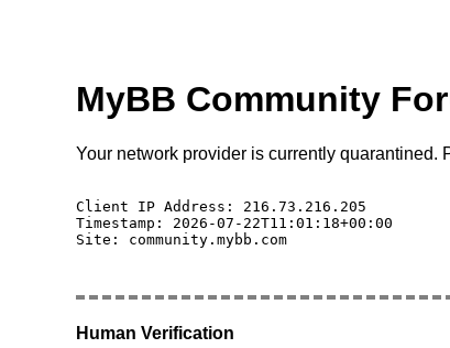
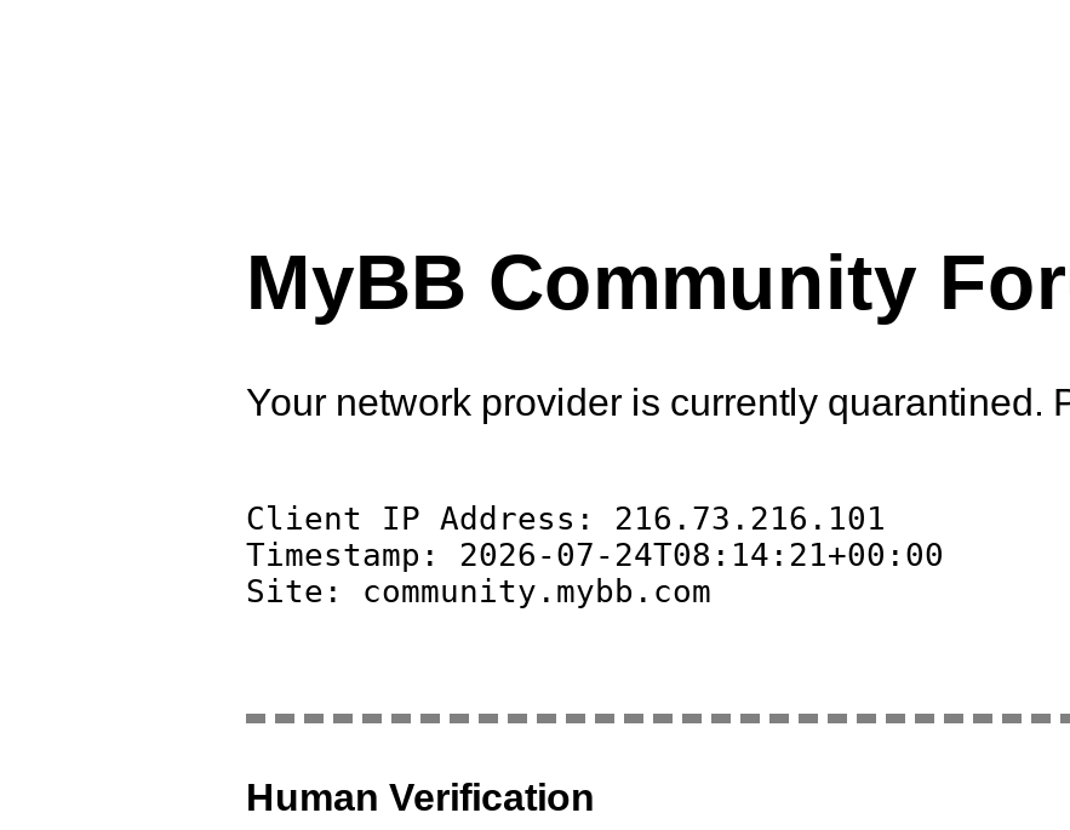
[76,198,375,215] Client IP Address: 216.73.216.205 -> [246,500,905,537] Client IP Address: 216.73.216.101
[76,215,393,231] Timestamp: 2026-07-22T11:01:18+00:00 -> [246,537,944,573] Timestamp: 2026-07-24T08:14:21+00:00

